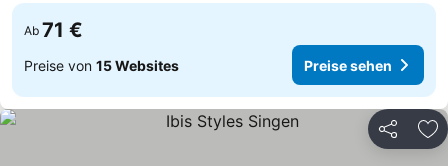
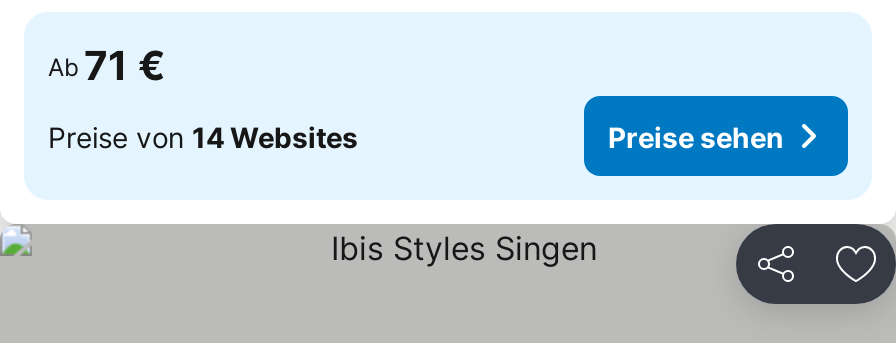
[24,56,179,73] Preise von 15 Websites -> [48,119,358,153] Preise von 14 Websites

